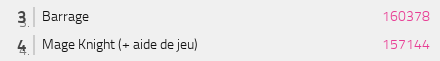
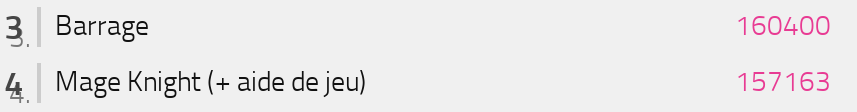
[382,8,430,25] 160378 -> [735,9,831,43] 160400
[382,36,430,53] 157144 -> [735,65,831,99] 157163

